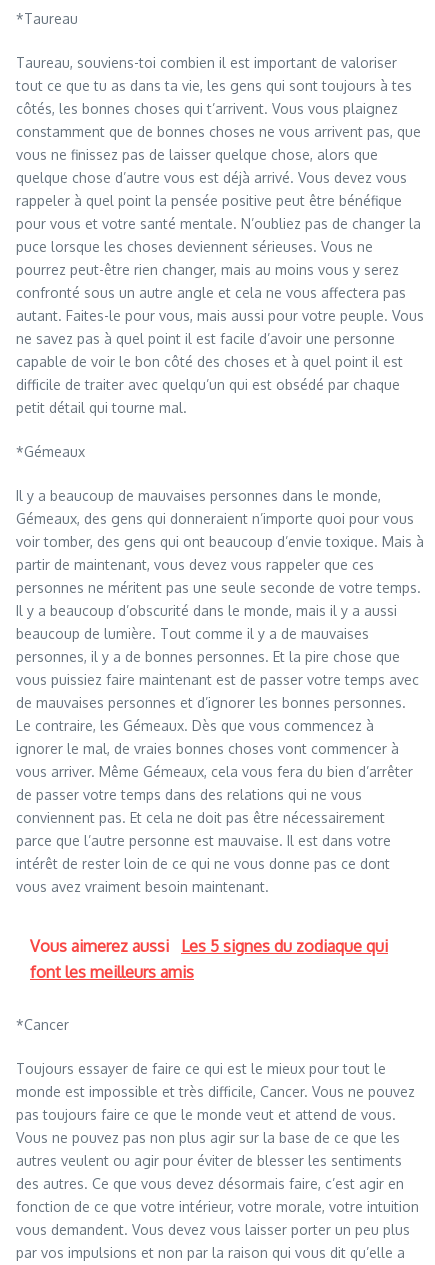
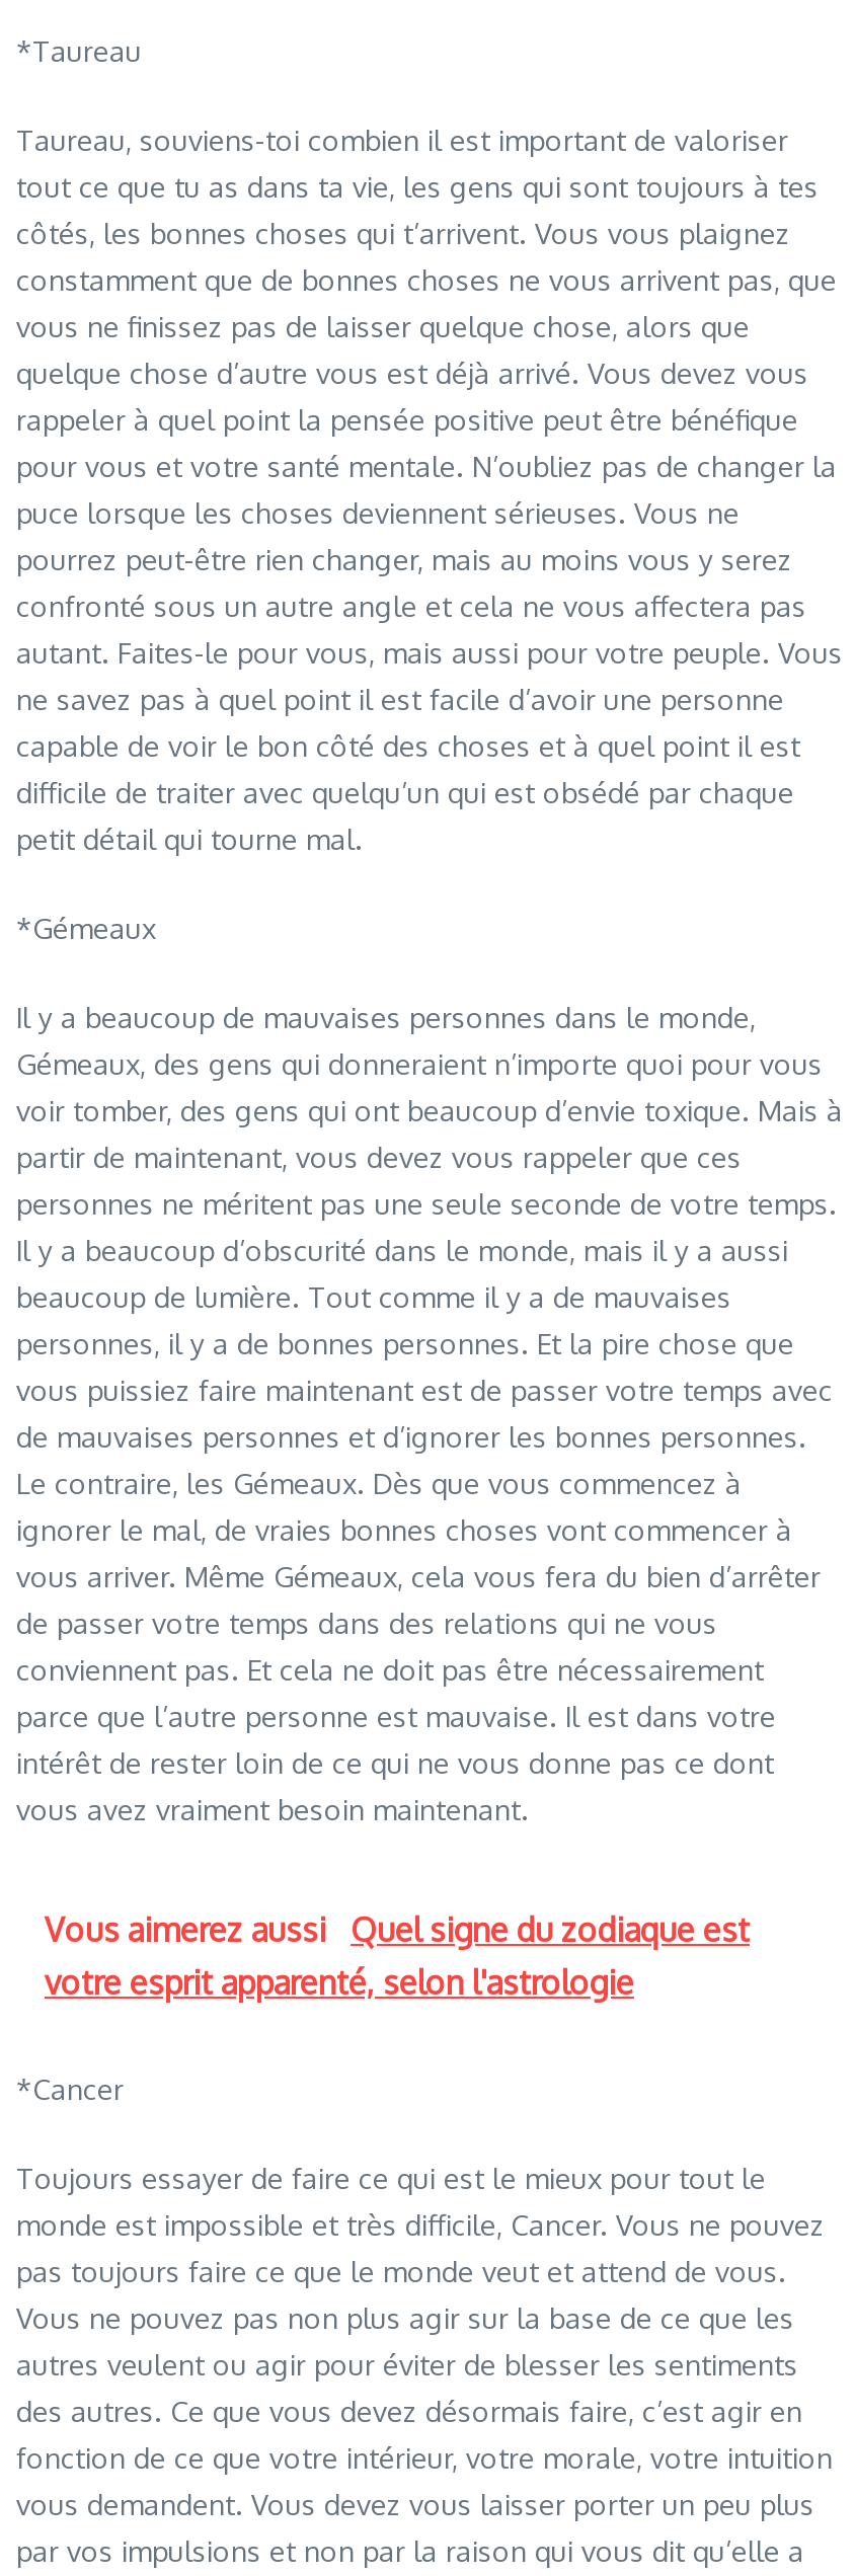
[30,936,388,982] Vous aimerez aussi Les 5 signes du zodiaque qui | font les meilleurs amis -> [45,1909,750,2003] Vous aimerez aussi Quel signe du zodiaque est | votre esprit apparenté, selon l'astrologie

